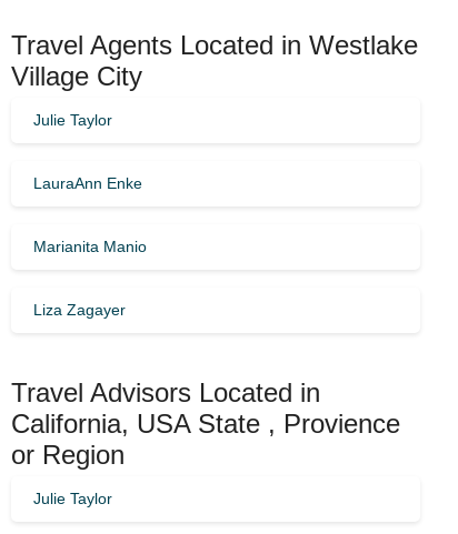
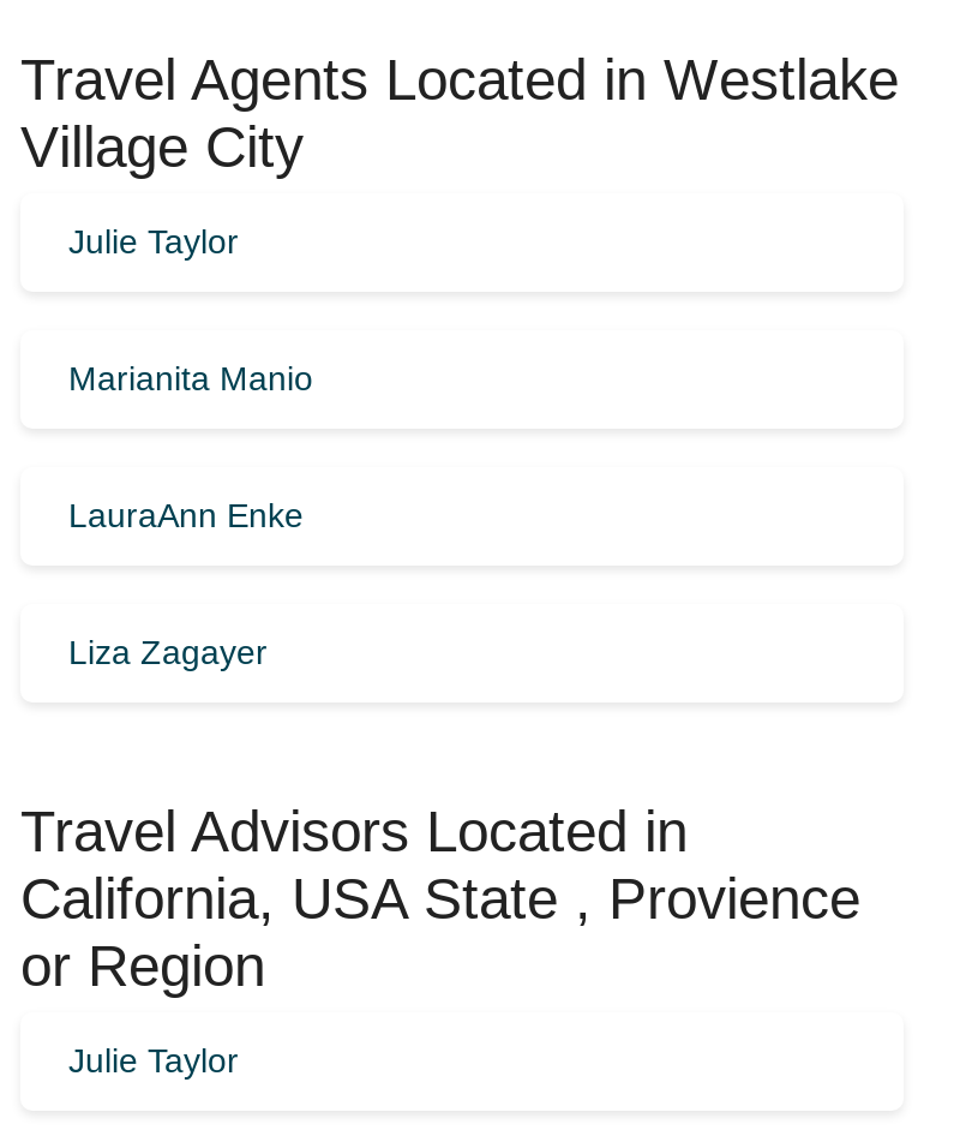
moved [33,174,142,192] -> [68,495,304,534]: LauraAnn Enke
moved [33,237,147,255] -> [68,359,313,397]: Marianita Manio

